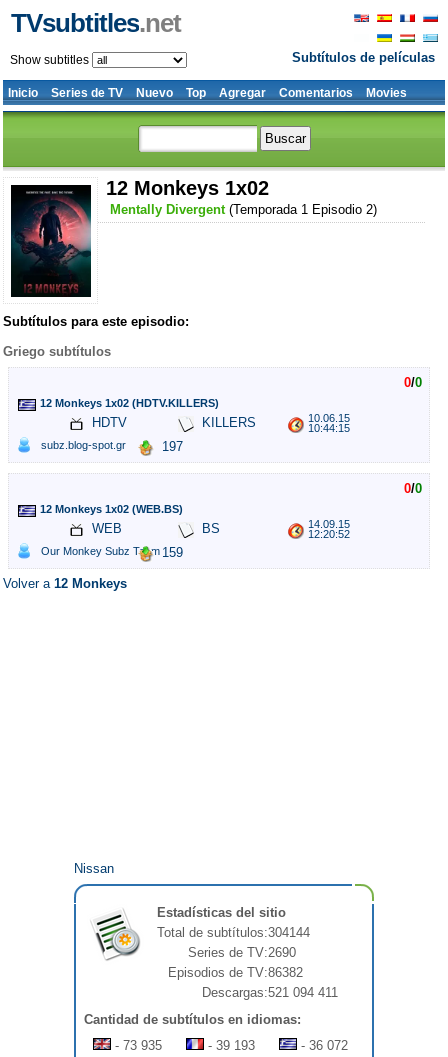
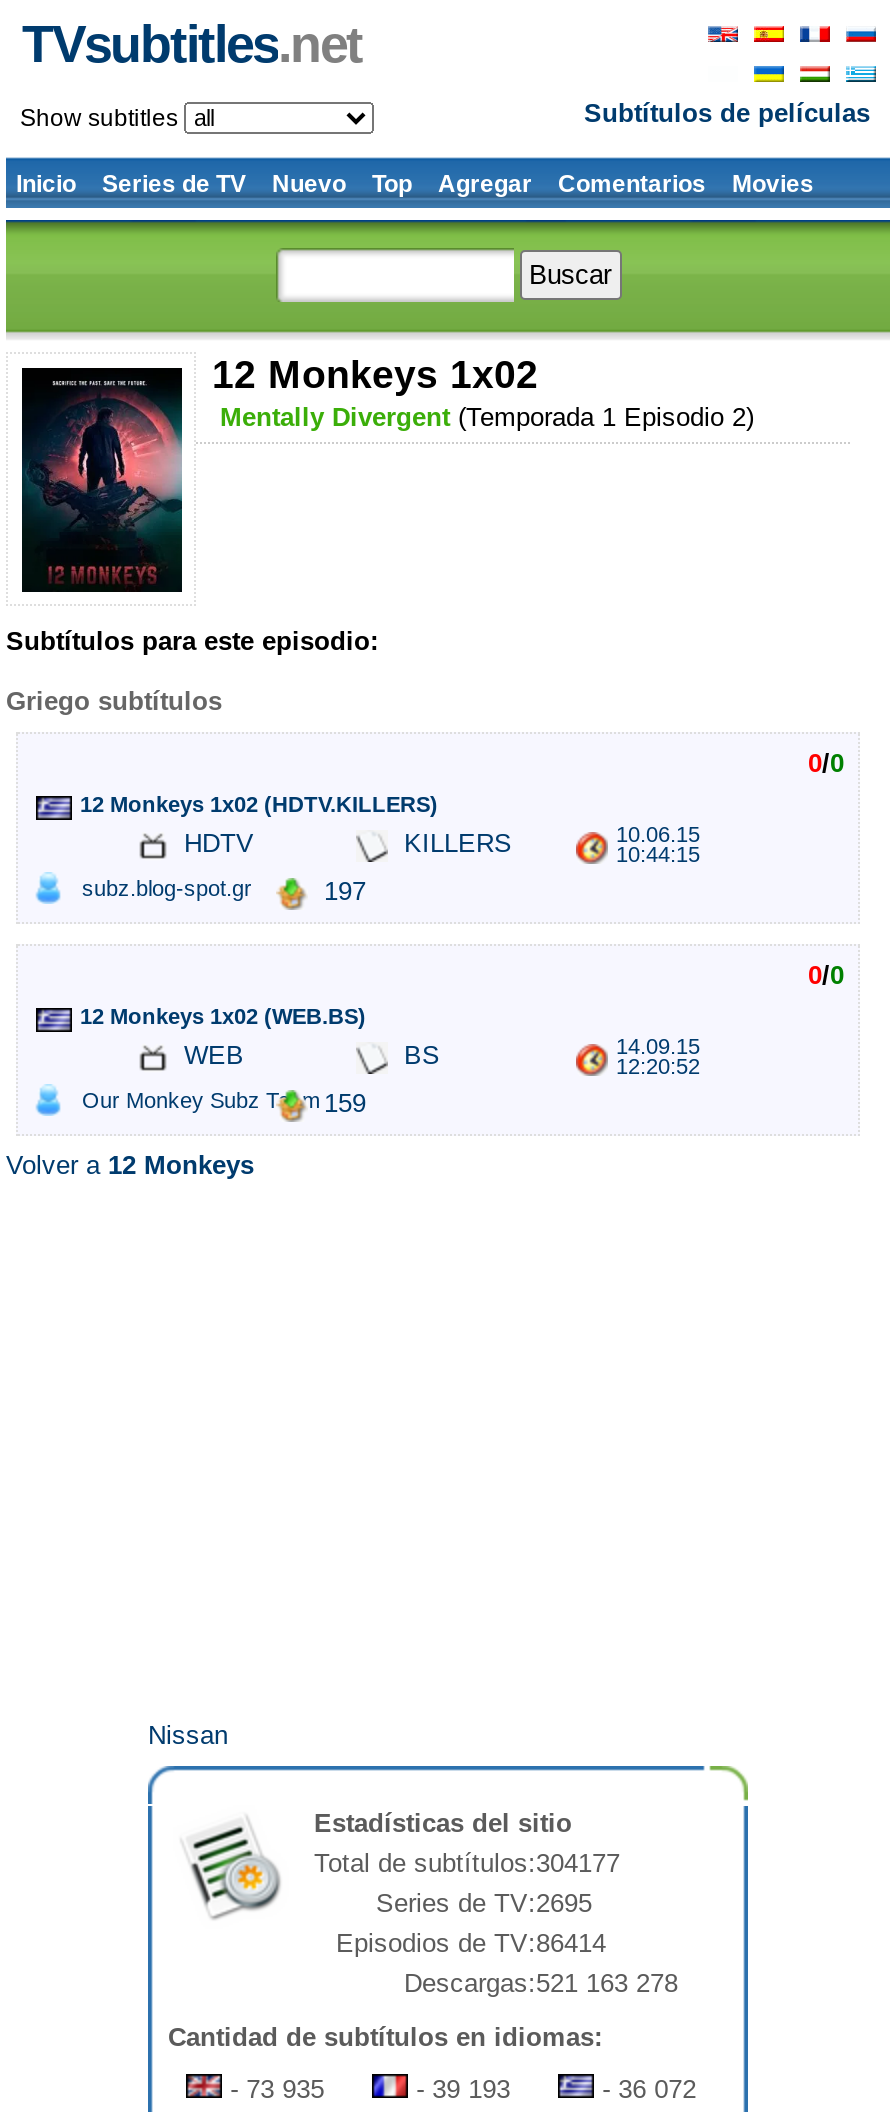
[157,925,310,940] Total de subtítulos:304144 -> [314,1849,620,1879] Total de subtítulos:304177
[188,945,296,960] Series de TV:2690 -> [376,1889,592,1919] Series de TV:2695
[168,965,303,980] Episodios de TV:86382 -> [336,1929,606,1959] Episodios de TV:86414
[202,985,338,1000] Descargas:521 094 411 -> [404,1969,678,1999] Descargas:521 163 278

